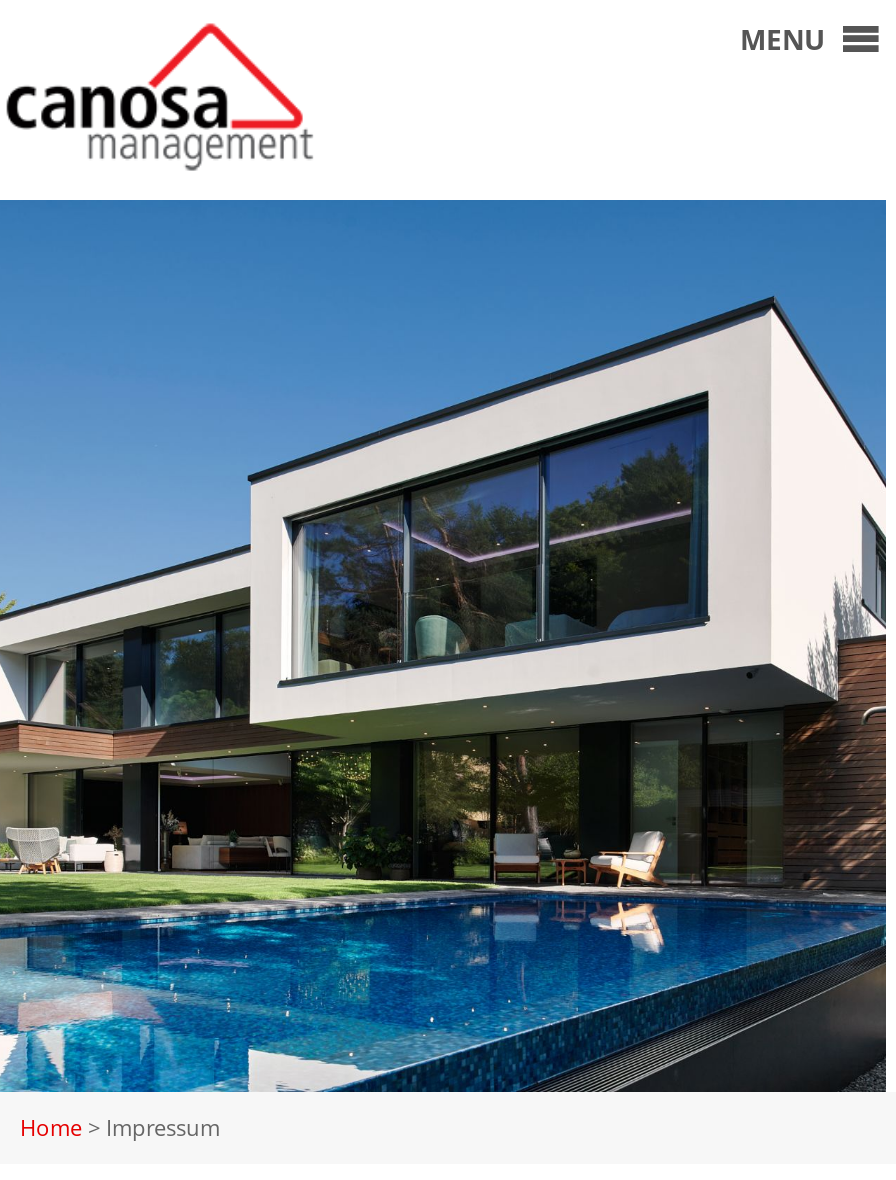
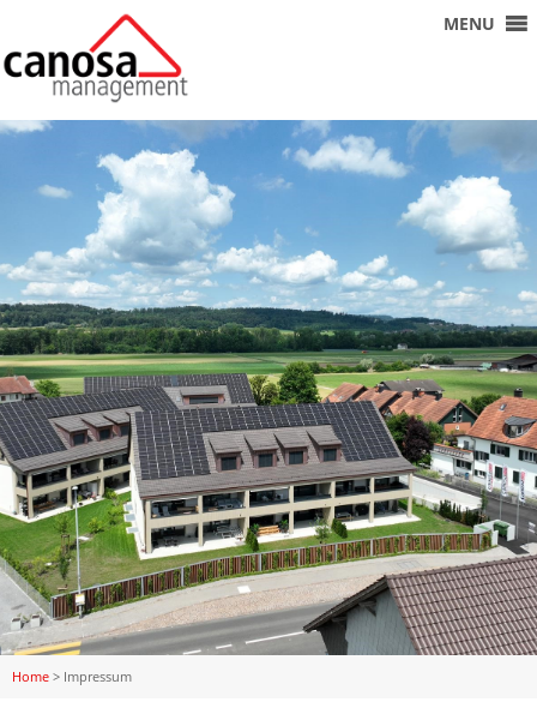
[6,198,890,1094] [image] -> [4,119,533,656] [image]

